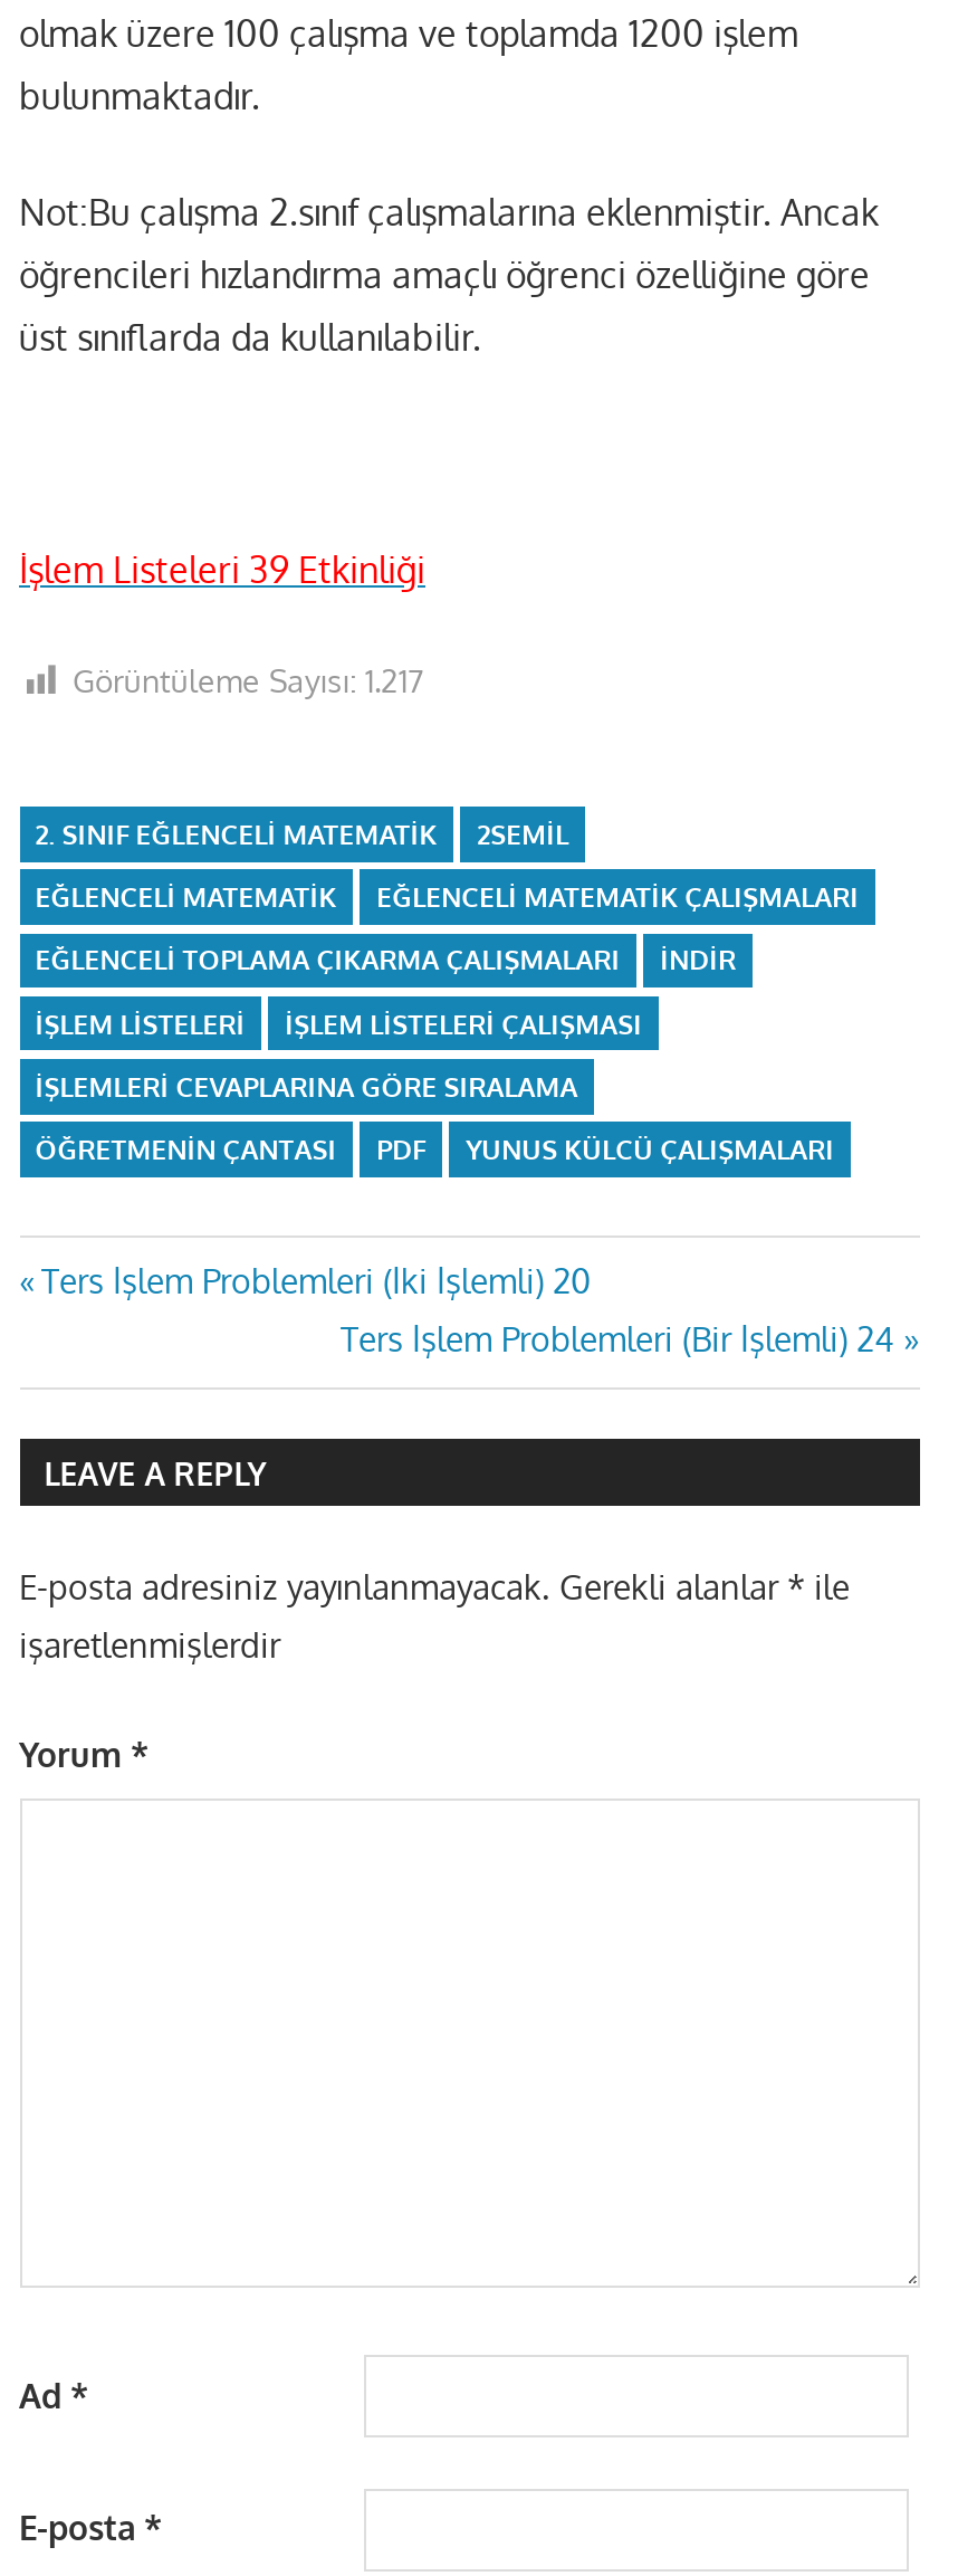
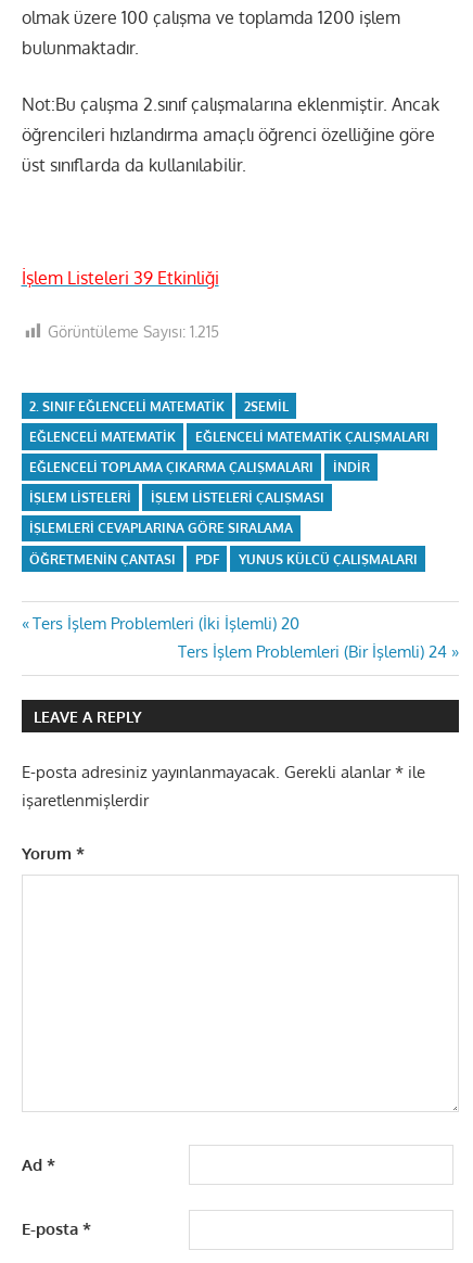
[73,662,423,700] Görüntüleme Sayısı: 1.217 -> [47,322,219,341] Görüntüleme Sayısı: 1.215

